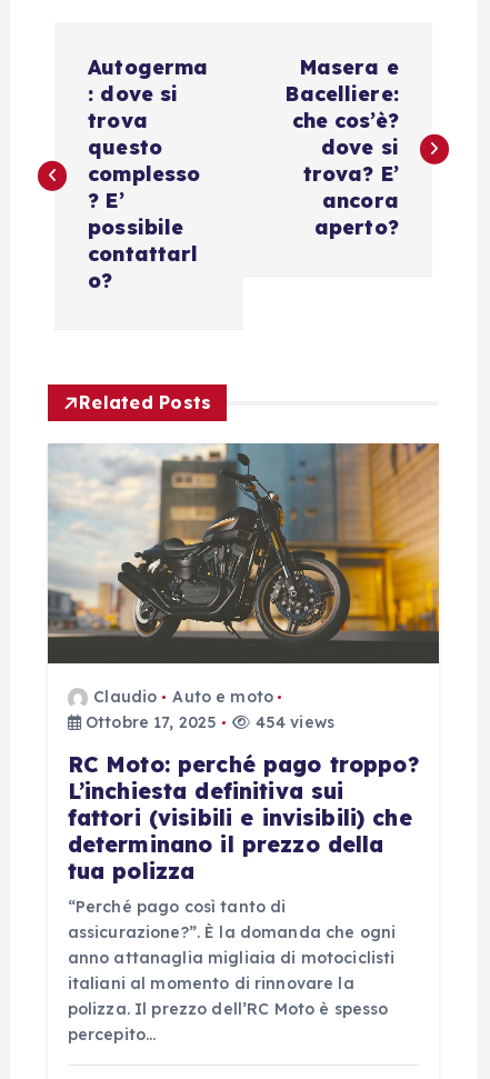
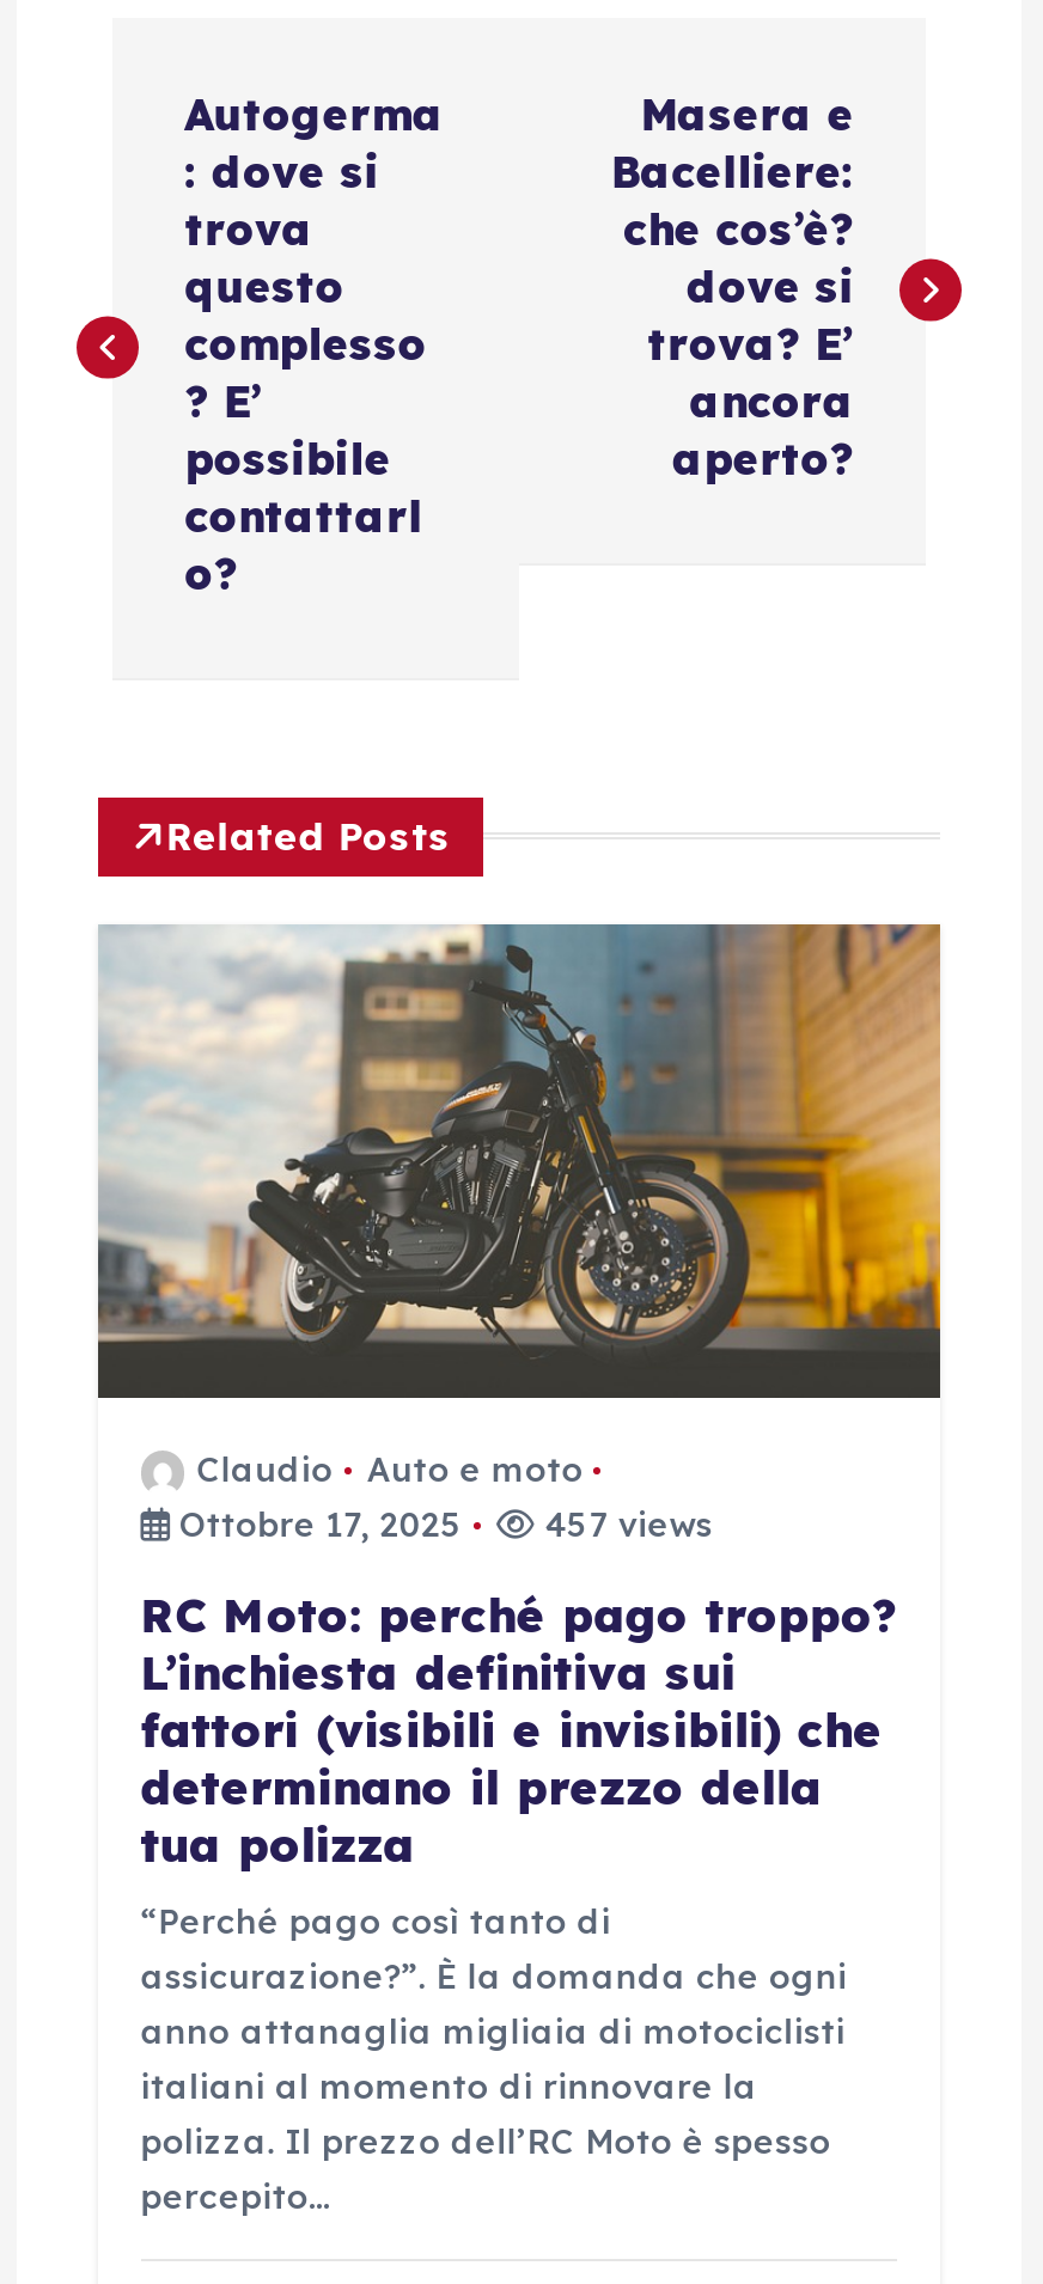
[251,713,335,733] 454 views -> [535,1503,713,1546] 457 views

